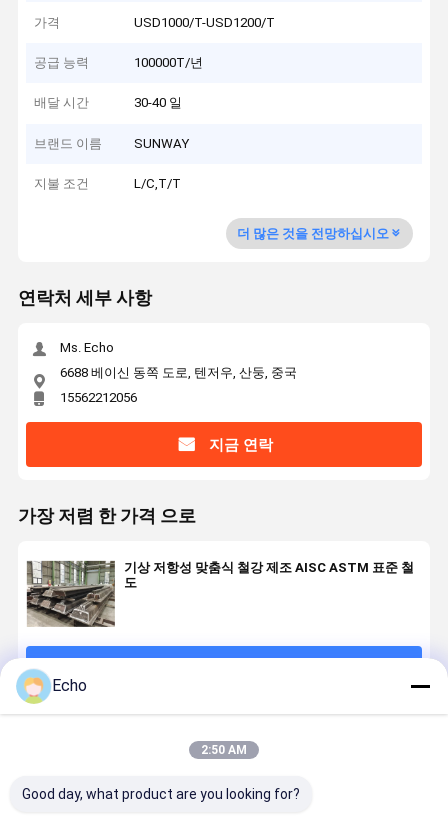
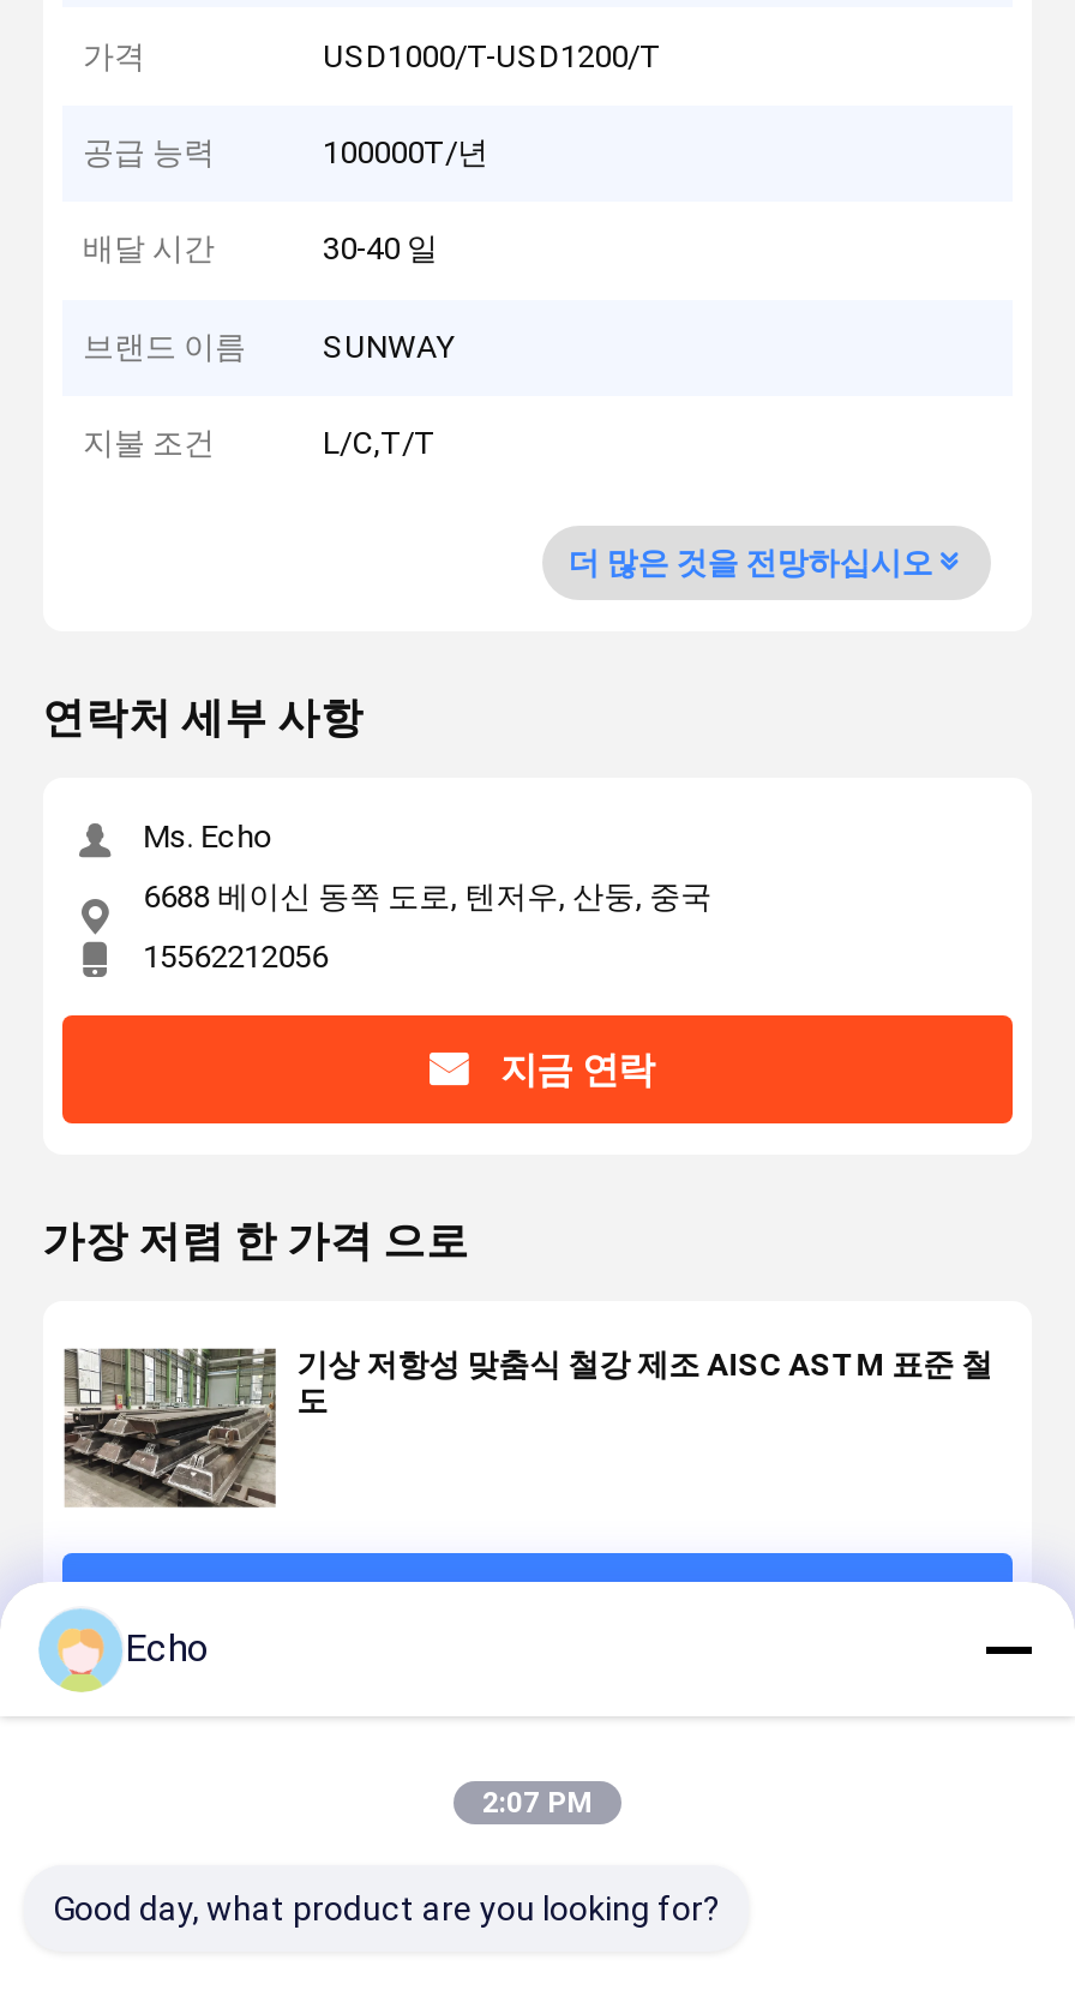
[201,743,247,757] 2:50 AM -> [482,1786,593,1820] 2:07 PM

